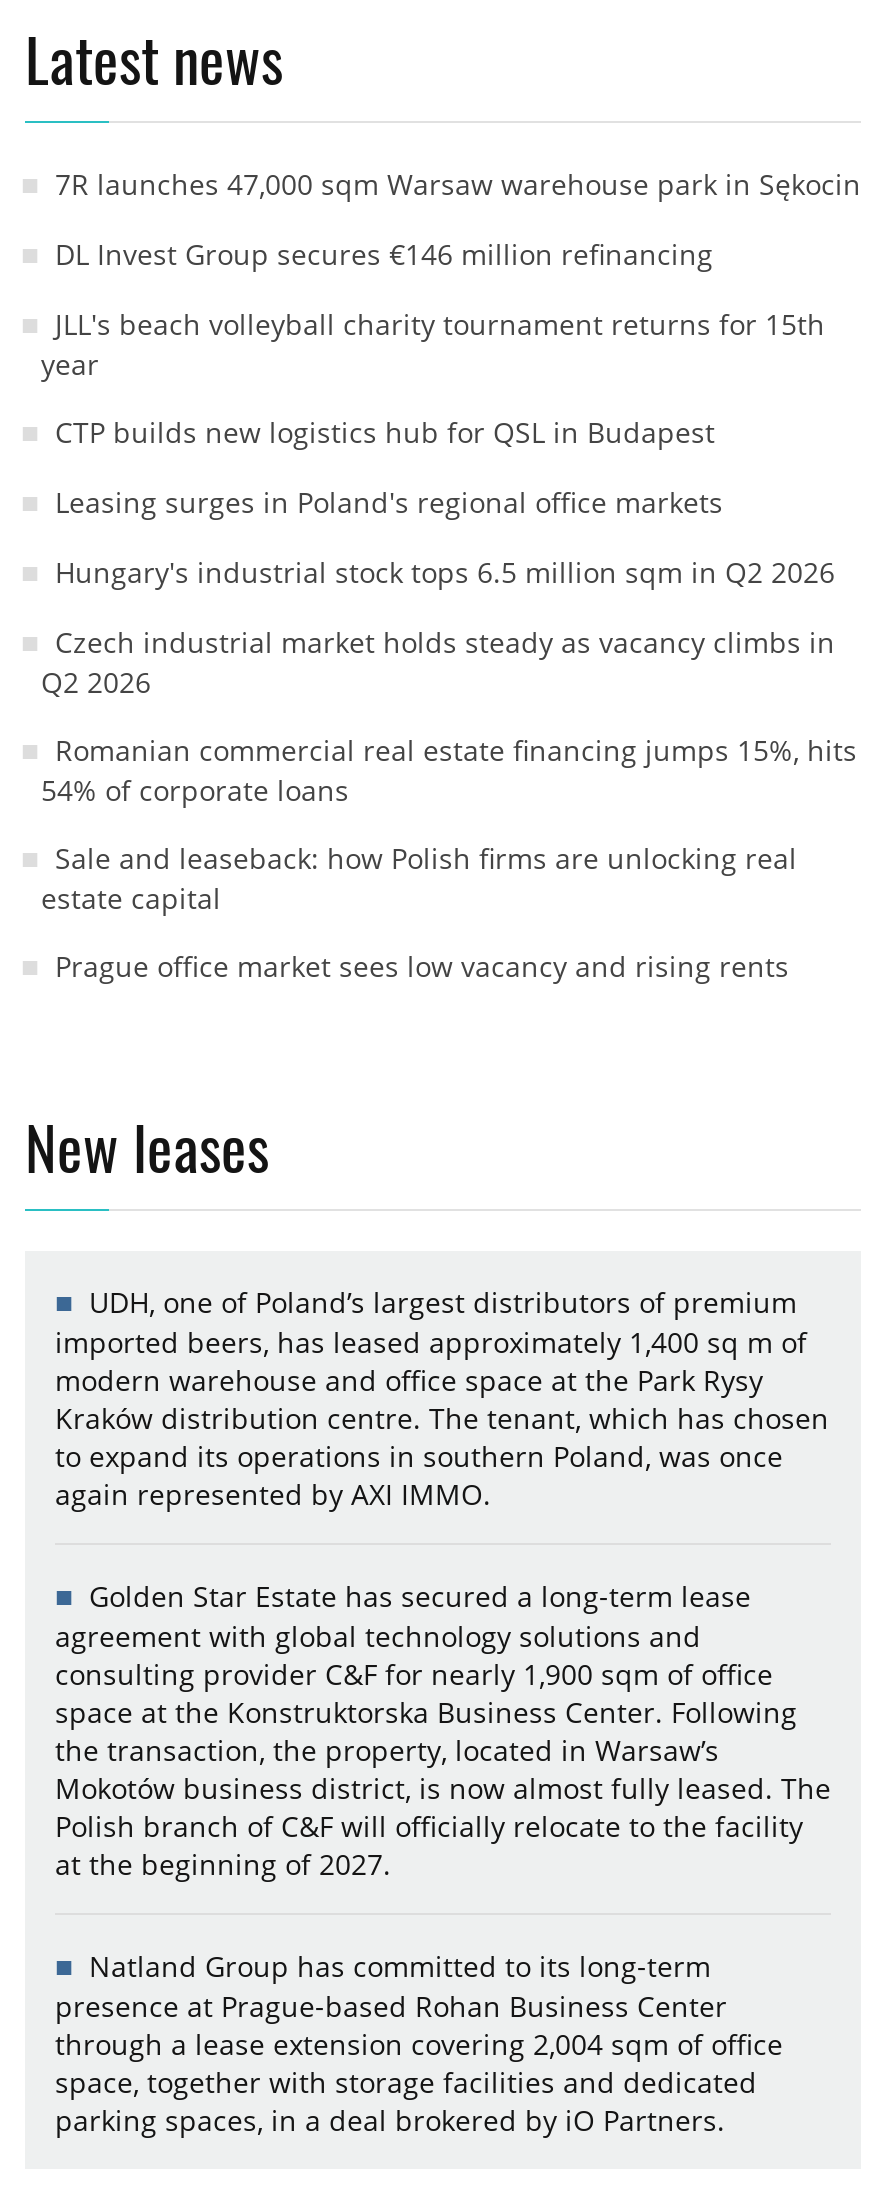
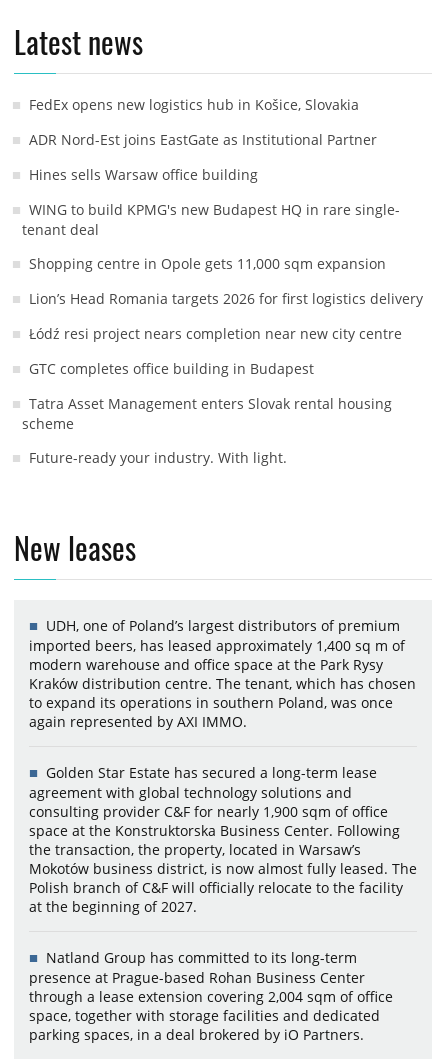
[55,165,861,203] 7R launches 47,000 sqm Warsaw warehouse park in Sękocin -> [29,95,359,114] FedEx opens new logistics hub in Košice, Slovakia
[55,235,713,273] DL Invest Group secures €146 million refinancing -> [29,130,377,149] ADR Nord-Est joins EastGate as Institutional Partner
[41,305,825,383] JLL's beach volleyball charity tournament returns for 15th | year -> [29,165,258,184] Hines sells Warsaw office building
[55,413,715,451] CTP builds new logistics hub for QSL in Budapest -> [22,200,400,239] WING to build KPMG's new Budapest HQ in rare single- | tenant deal
[55,483,723,521] Leasing surges in Poland's regional office markets -> [29,254,386,273] Shopping centre in Opole gets 11,000 sqm expansion
[55,553,835,591] Hungary's industrial stock tops 6.5 million sqm in Q2 2026 -> [29,289,423,308] Lion’s Head Romania targets 2026 for first logistics delivery
[41,623,835,701] Czech industrial market holds steady as vacancy climbs in | Q2 2026 -> [29,324,402,343] Łódź resi project nears completion near new city centre
[41,731,857,809] Romanian commercial real estate financing jumps 15%, hits | 54% of corporate loans -> [29,359,314,378] GTC completes office building in Budapest
[41,839,797,917] Sale and leaseback: how Polish firms are unlocking real | estate capital -> [22,394,392,433] Tatra Asset Management enters Slovak rental housing | scheme
[55,947,789,985] Prague office market sees low vacancy and rising rents -> [29,448,287,467] Future-ready your industry. With light.

